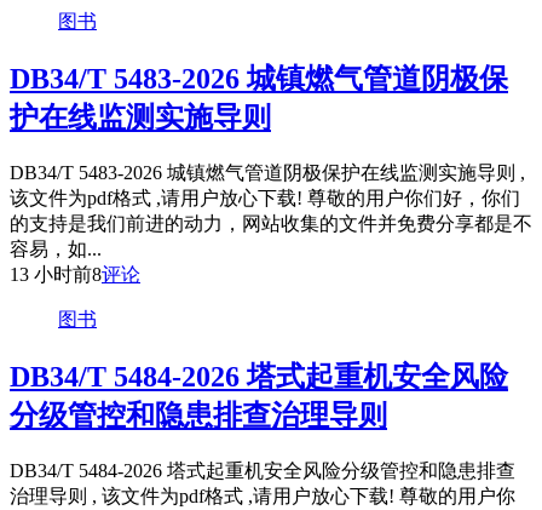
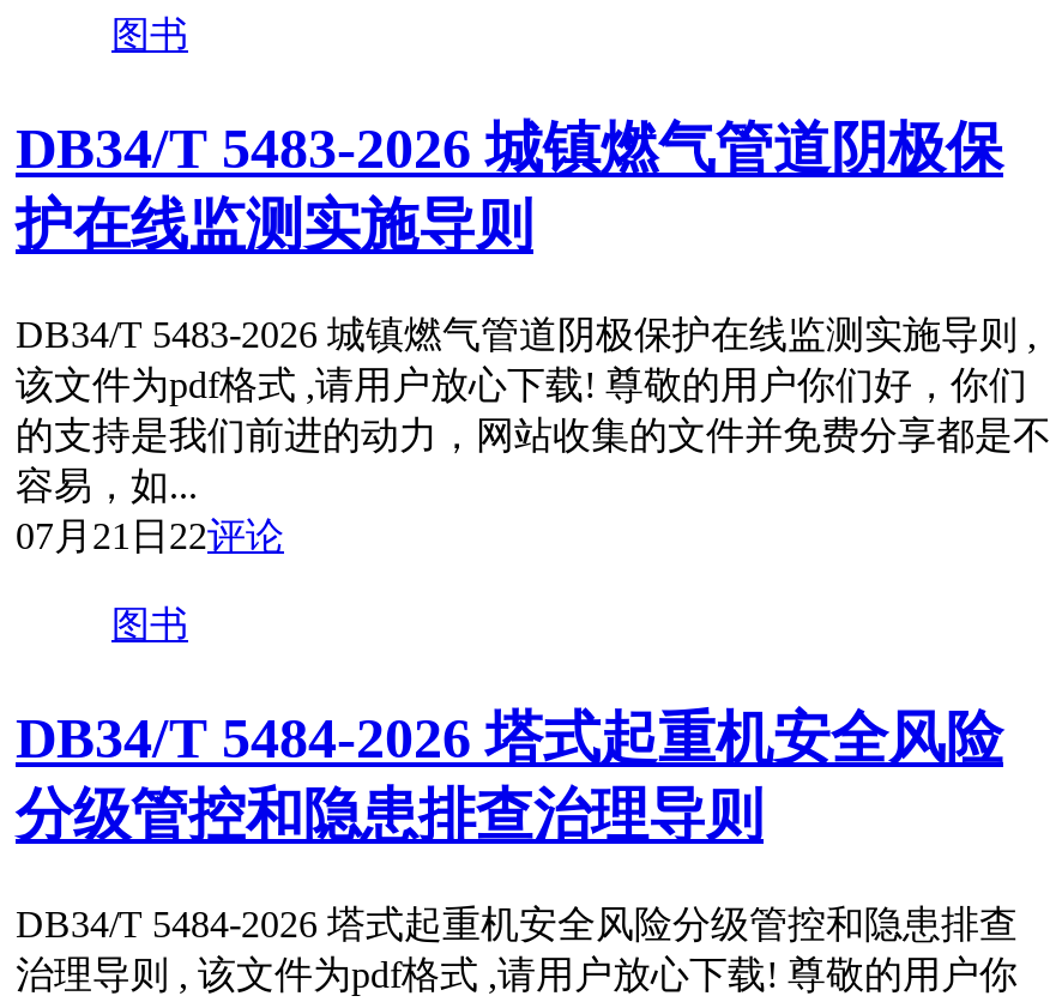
[10,264,140,285] 13 小时前8评论 -> [16,516,284,557] 07月21日22评论

